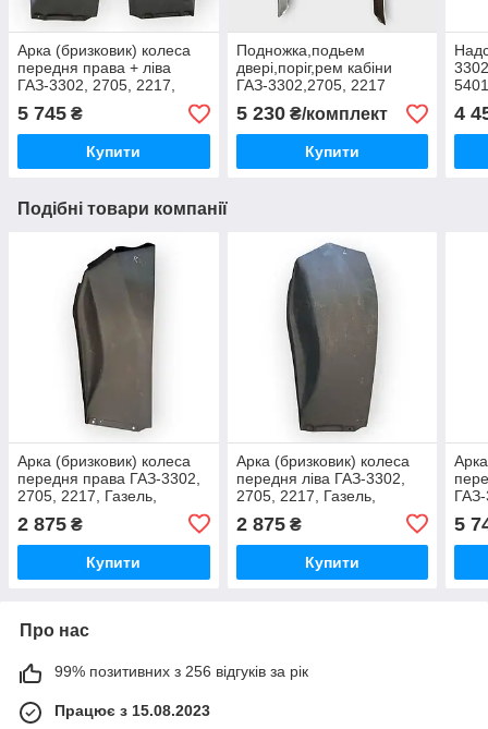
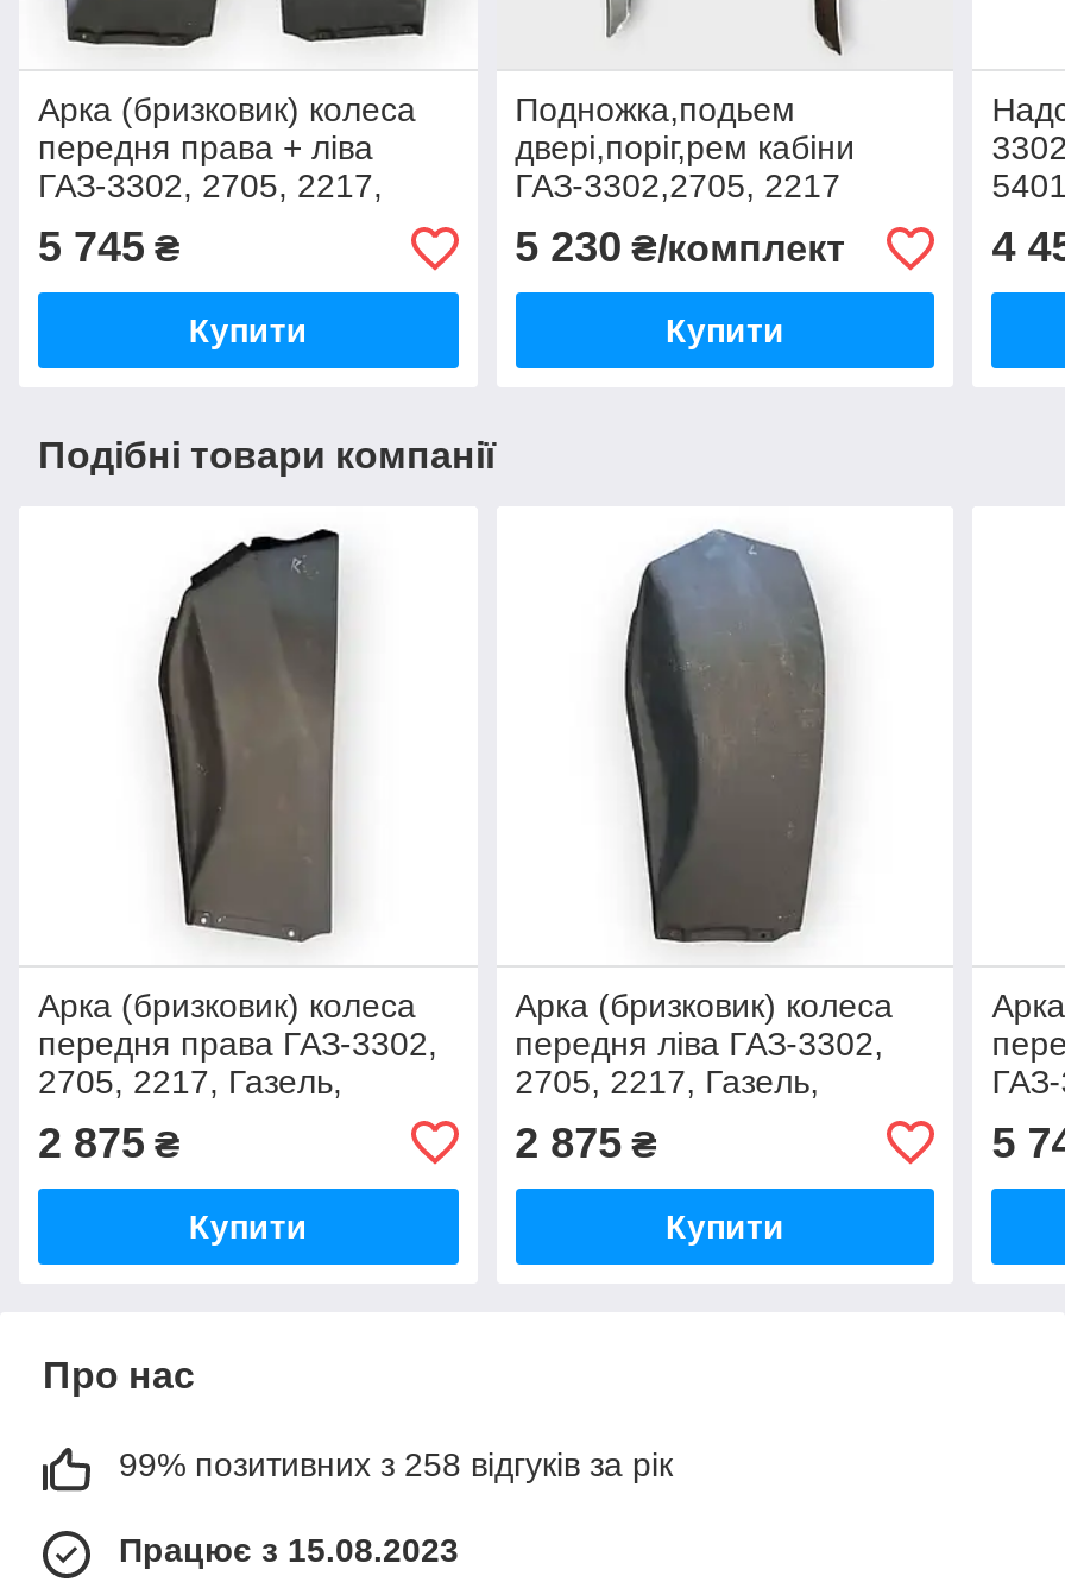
[54,662,308,680] 99% позитивних з 256 відгуків за рік -> [119,1445,673,1483] 99% позитивних з 258 відгуків за рік

